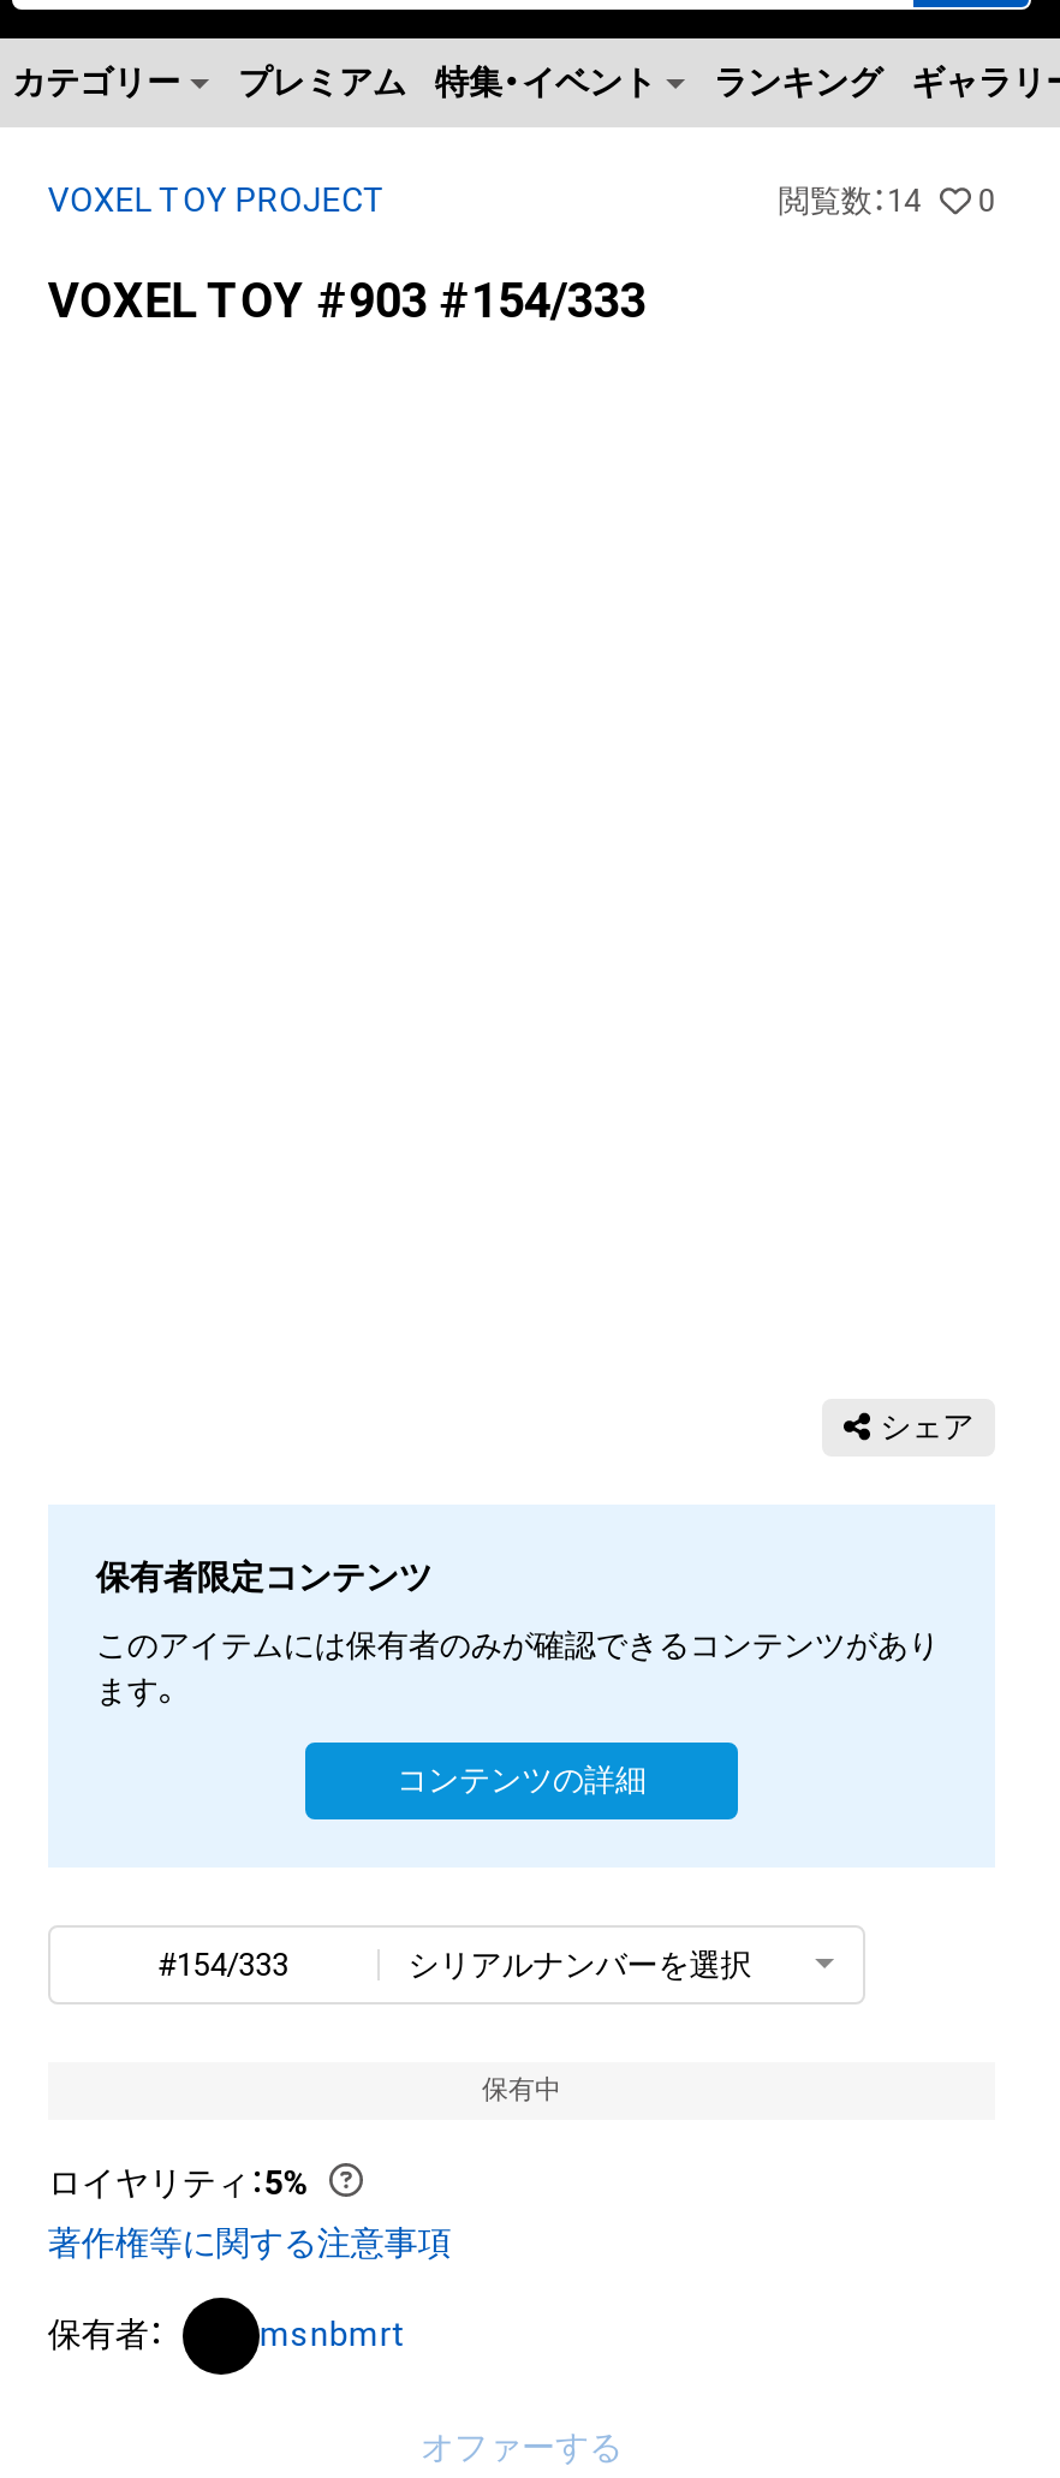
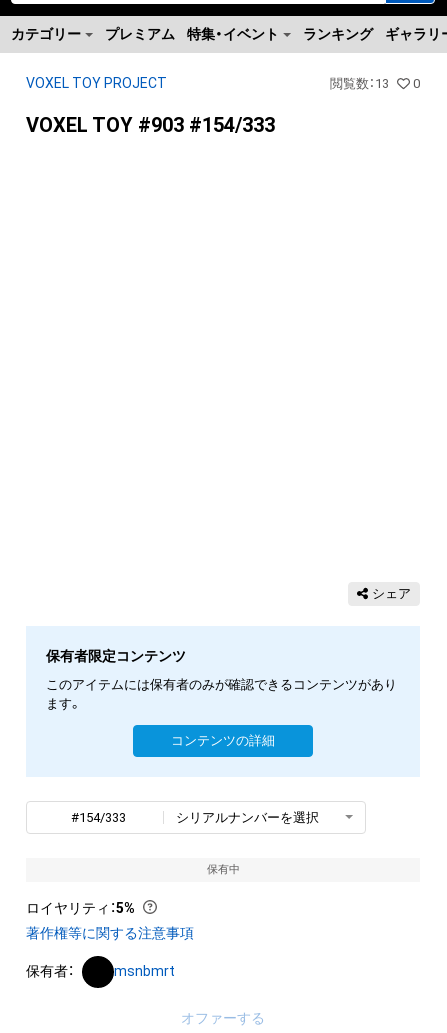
[779,183,995,219] 閲覧数：14 0 -> [330,76,420,91] 閲覧数：13 0

